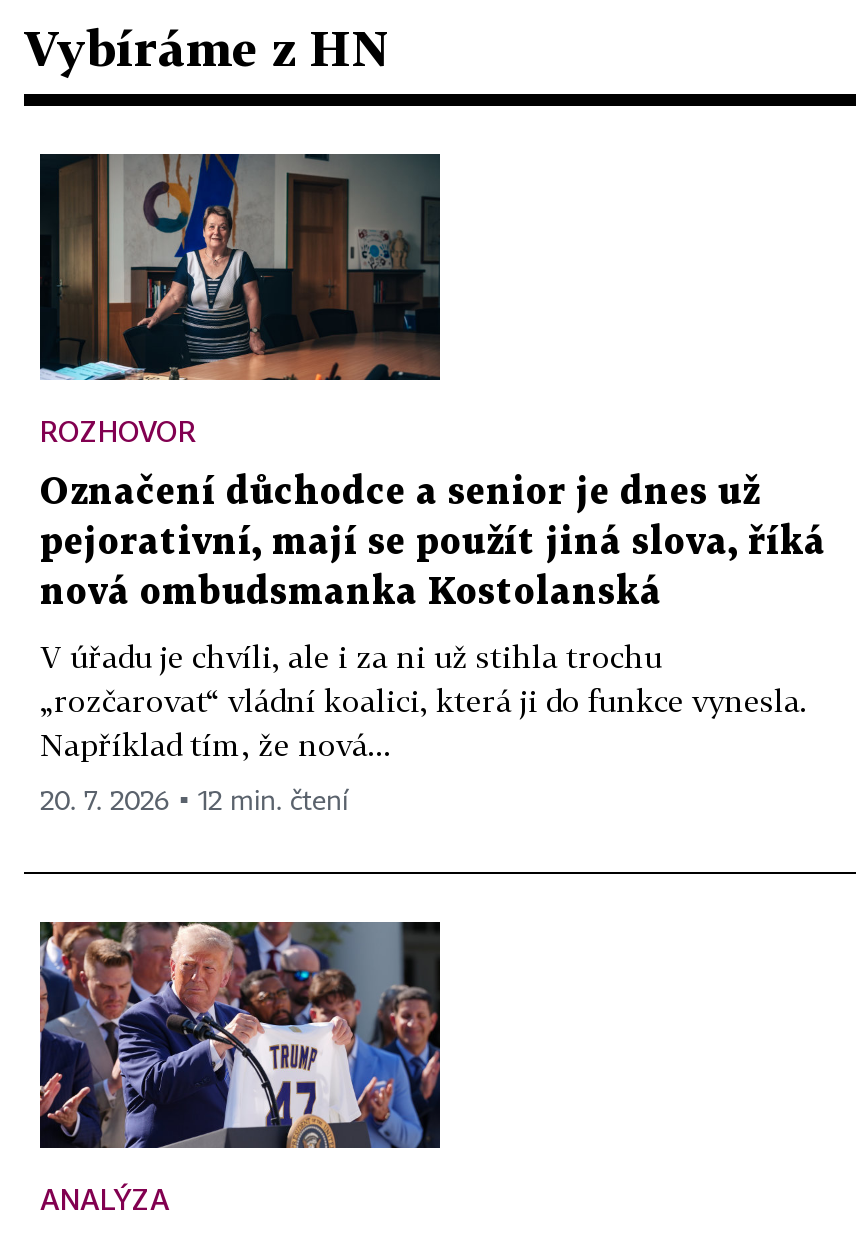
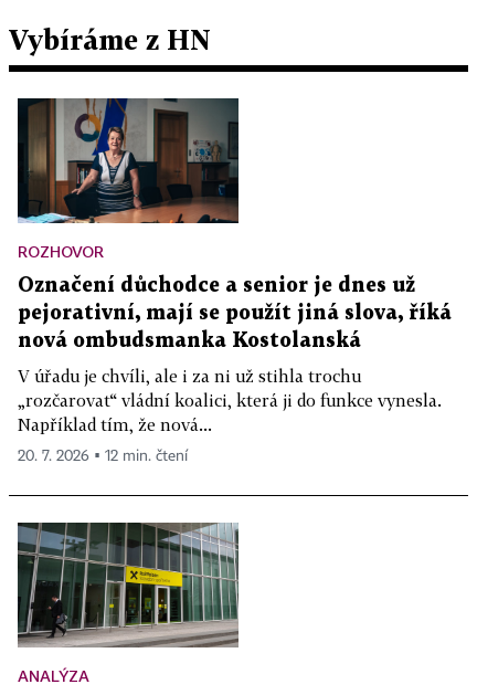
[38,920,442,1150] [image] -> [17,522,240,647] [image]

